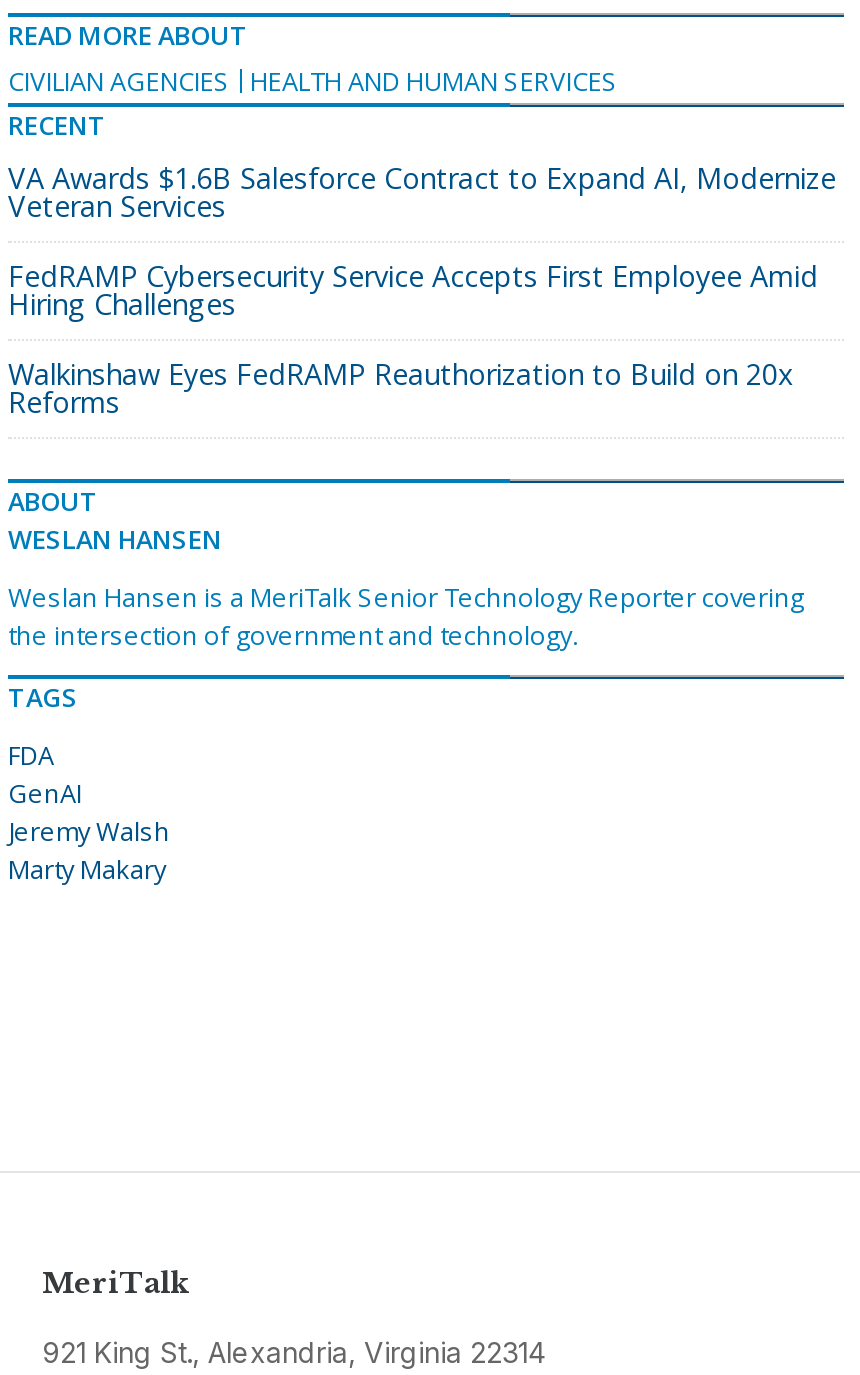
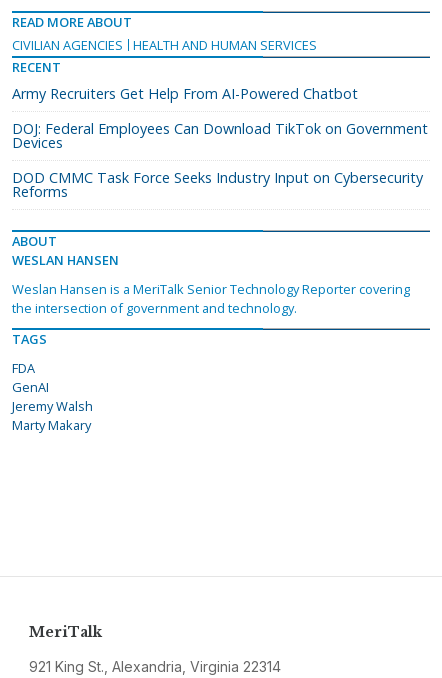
[8,159,836,225] VA Awards $1.6B Salesforce Contract to Expand AI, Modernize | Veteran Services -> [12,84,358,103] Army Recruiters Get Help From AI-Powered Chatbot
[8,257,818,323] FedRAMP Cybersecurity Service Accepts First Employee Amid | Hiring Challenges -> [12,119,428,152] DOJ: Federal Employees Can Download TikTok on Government | Devices
[8,355,794,393] Walkinshaw Eyes FedRAMP Reauthorization to Build on 20x -> [12,168,423,187] DOD CMMC Task Force Seeks Industry Input on Cybersecurity

